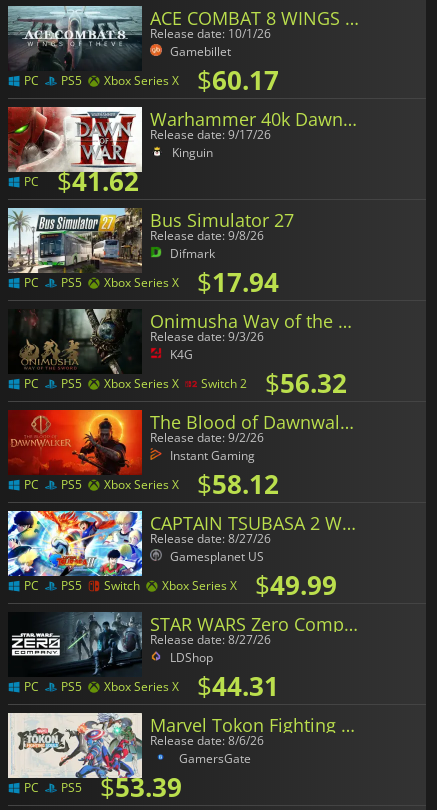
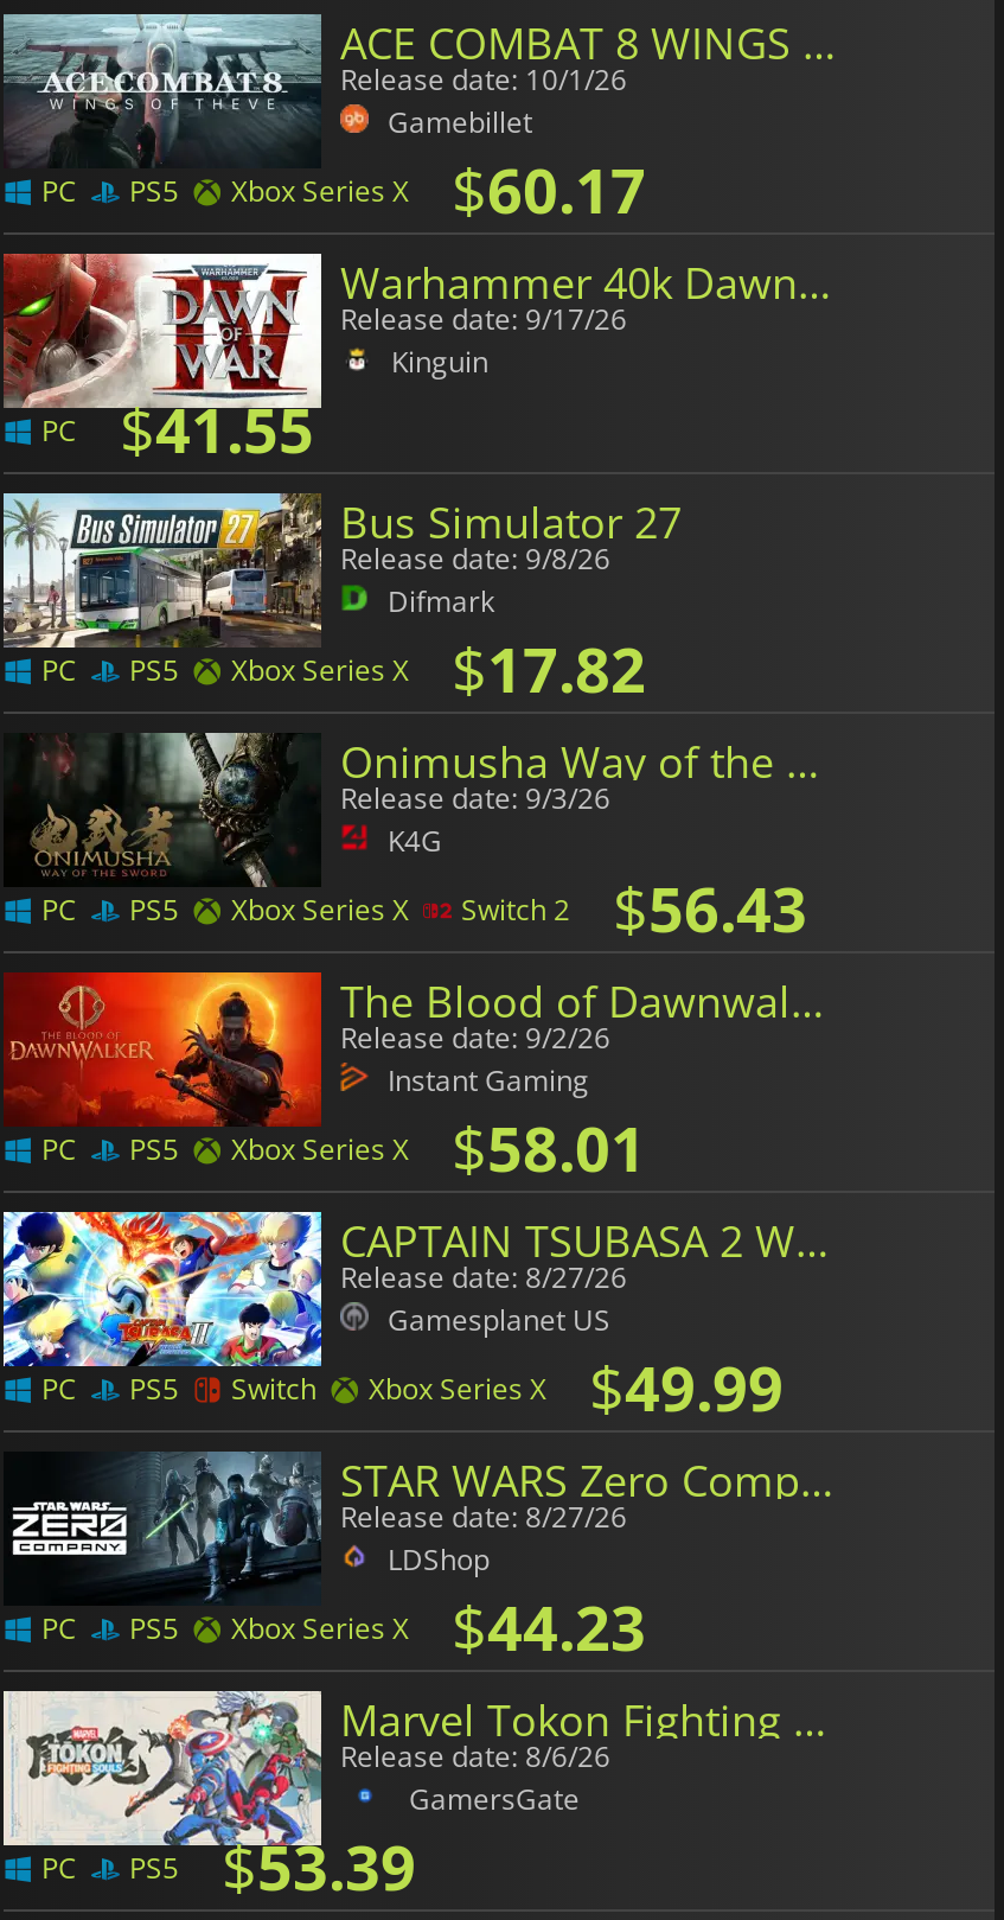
[24,163,139,199] PC $41.62 -> [41,387,314,472] PC $41.55
[24,264,279,300] PC PS5 Xbox Series X $17.94 -> [41,627,646,712] PC PS5 Xbox Series X $17.82
[24,365,347,401] PC PS5 Xbox Series X Switch 2 $56.32 -> [41,866,807,952] PC PS5 Xbox Series X Switch 2 $56.43
[24,466,279,502] PC PS5 Xbox Series X $58.12 -> [41,1106,646,1191] PC PS5 Xbox Series X $58.01
[24,668,279,704] PC PS5 Xbox Series X $44.31 -> [41,1585,646,1670] PC PS5 Xbox Series X $44.23

